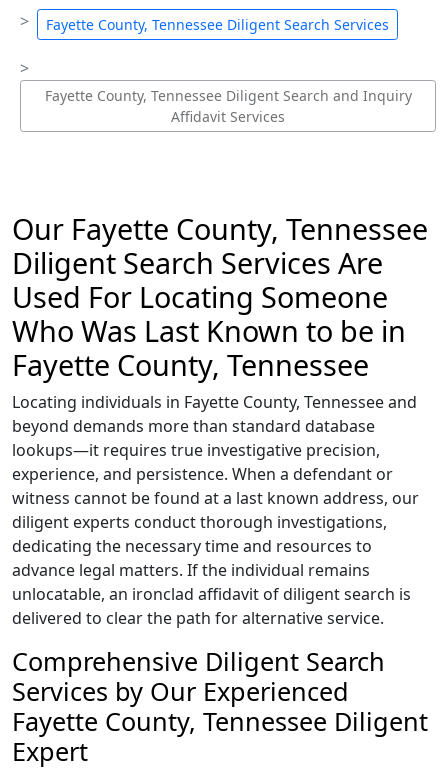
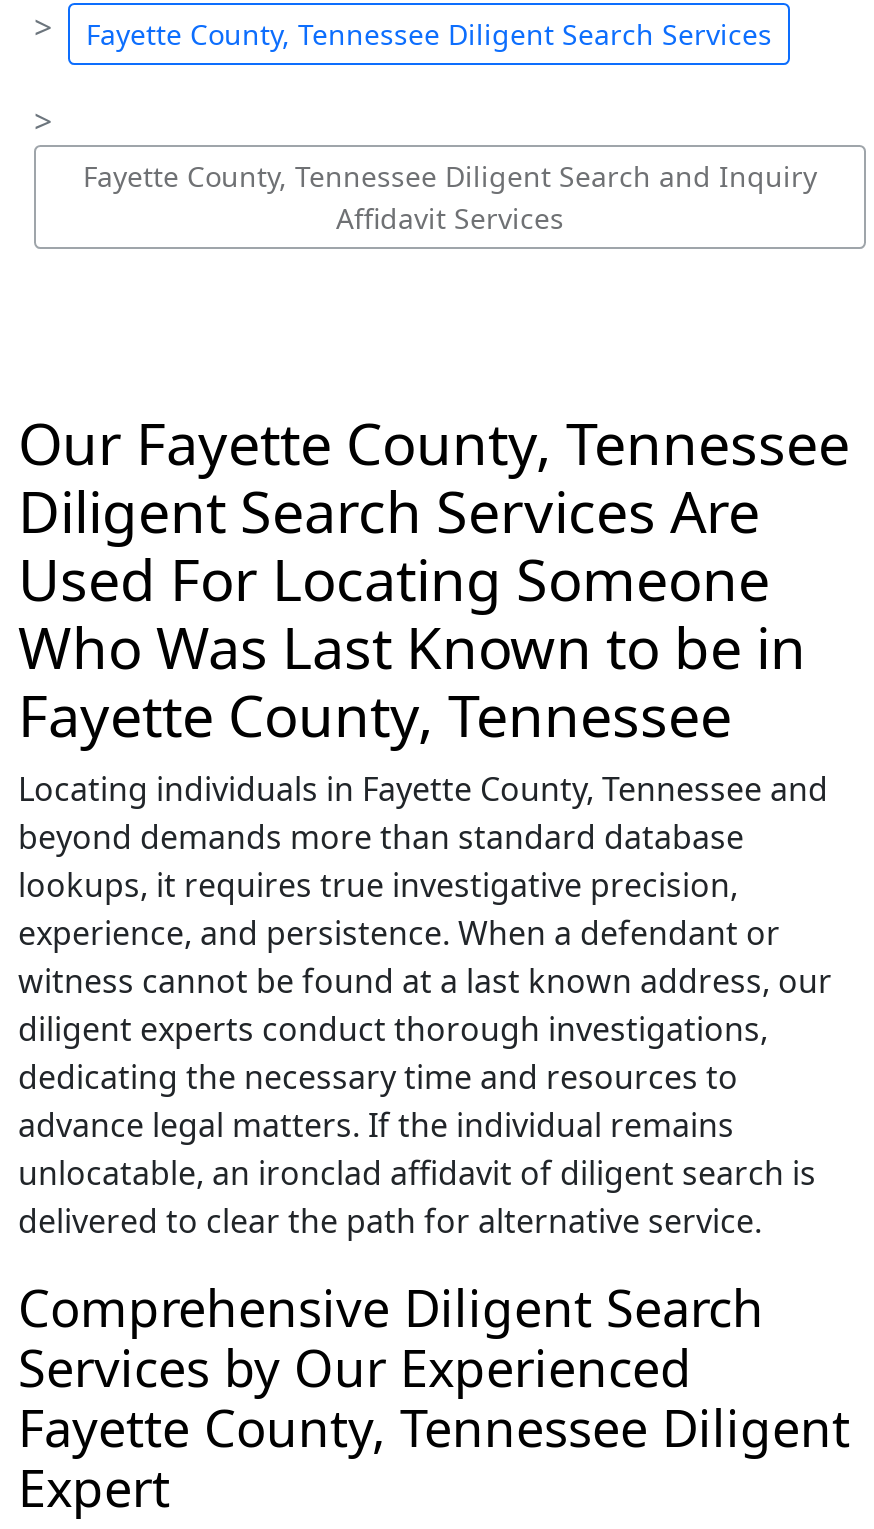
[12,439,380,461] lookups—it requires true investigative precision, -> [18,863,738,907] lookups, it requires true investigative precision,

